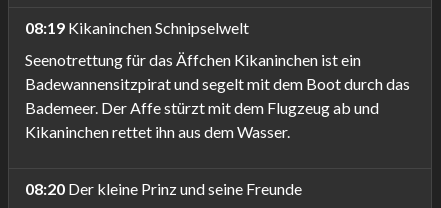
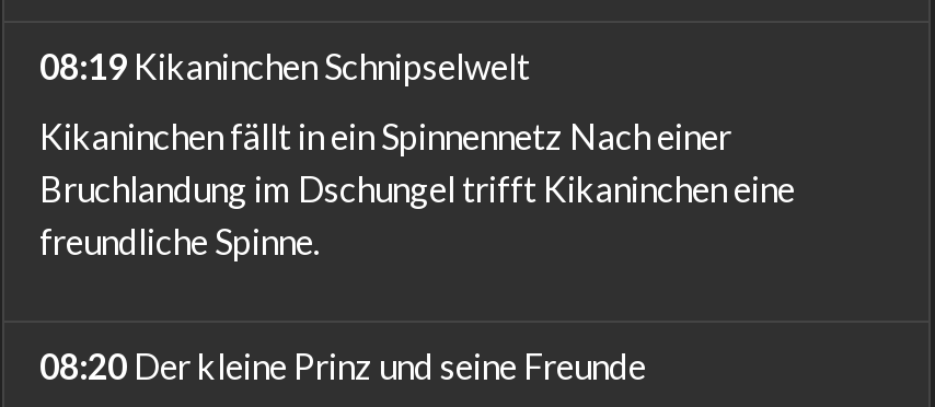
[25,50,410,141] Seenotrettung für das Äffchen Kikaninchen ist ein | Badewannensitzpirat und segelt mit dem Boot durch das | Bademeer. Der Affe stürzt mit dem Flugzeug ab und | Kikaninchen rettet ihn aus dem Wasser. -> [39,115,795,261] Kikaninchen fällt in ein Spinnennetz Nach einer | Bruchlandung im Dschungel trifft Kikaninchen eine | freundliche Spinne.

